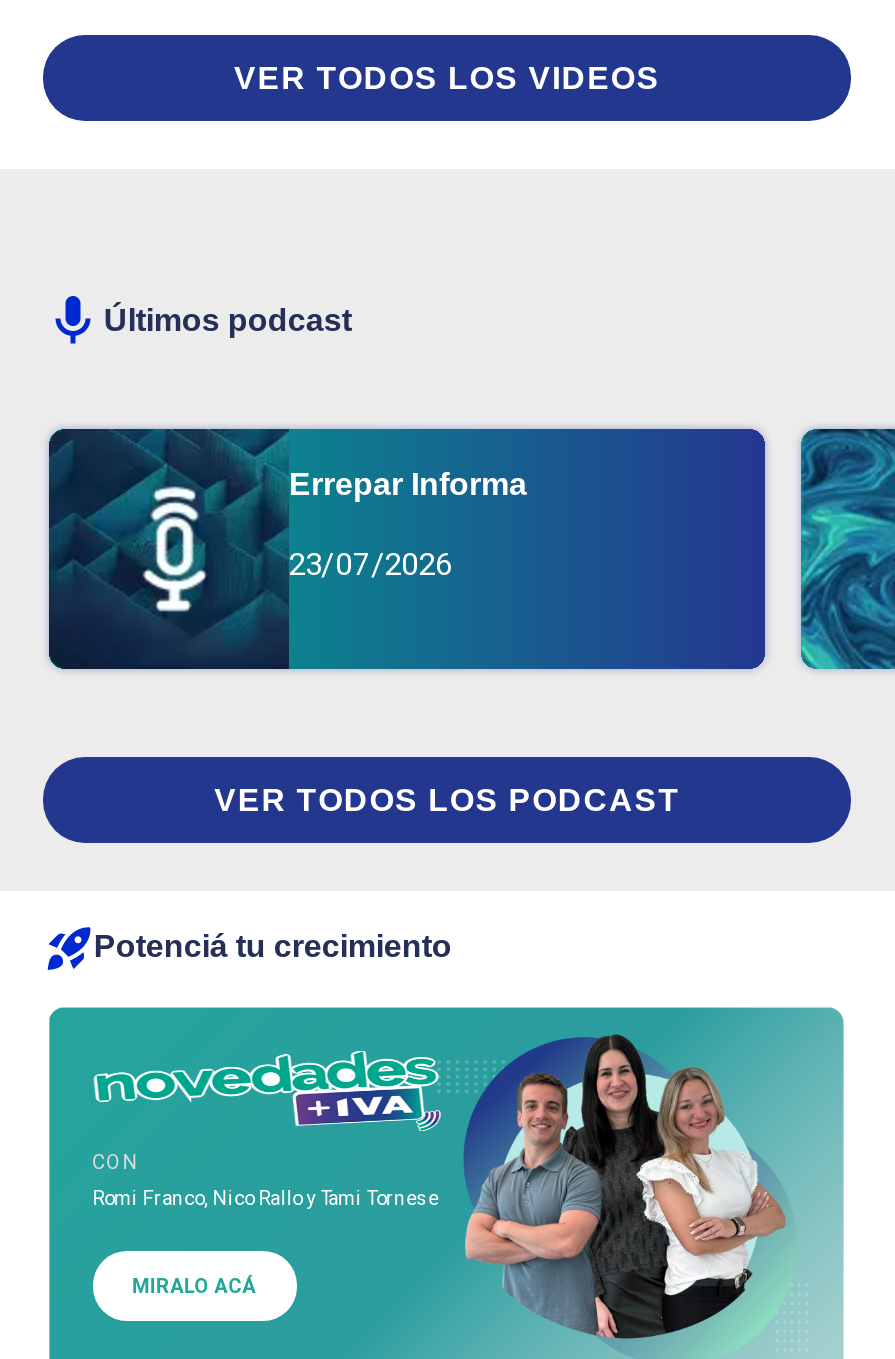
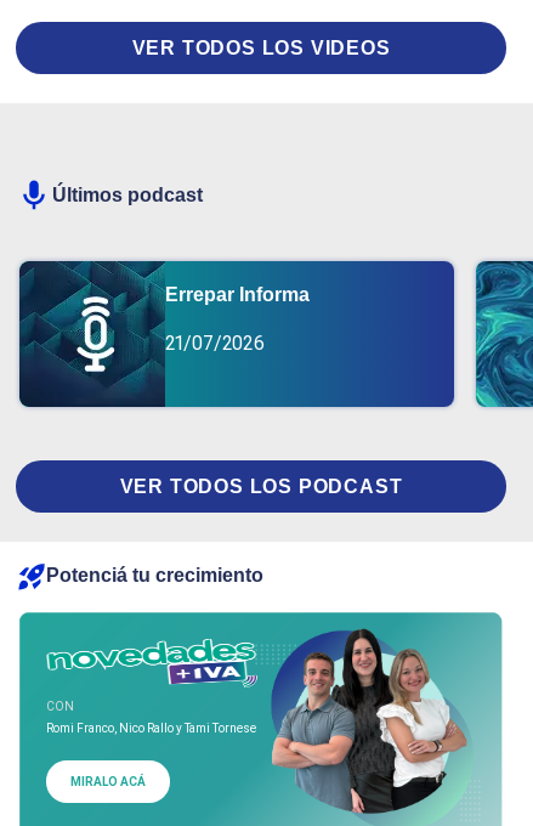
[289,545,455,583] 23/07/2026 -> [165,331,265,354] 21/07/2026

